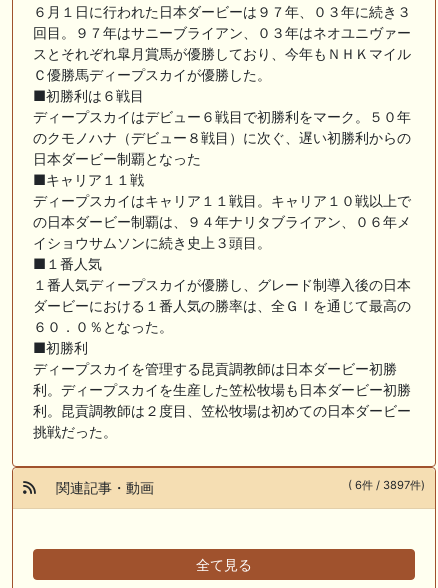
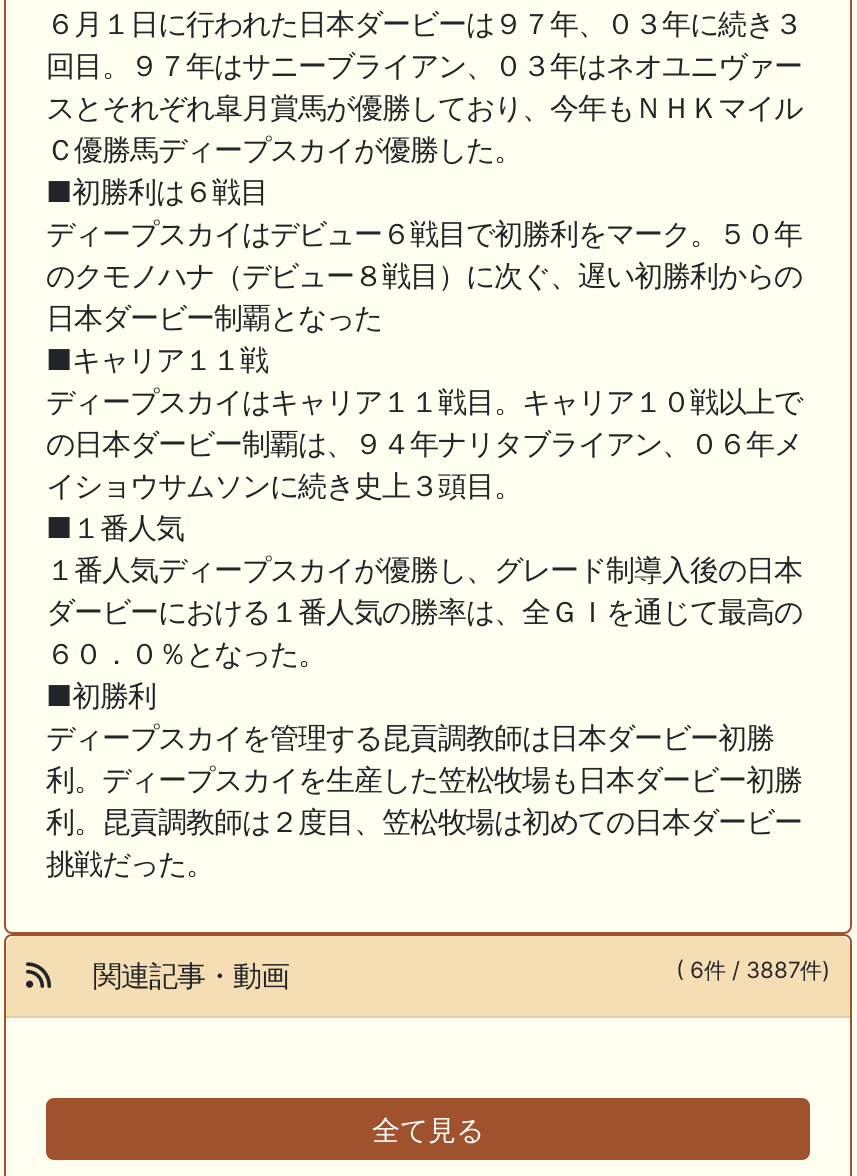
[348,478,425,492] ( 6件 / 3897件) -> [676,956,830,984] ( 6件 / 3887件)

